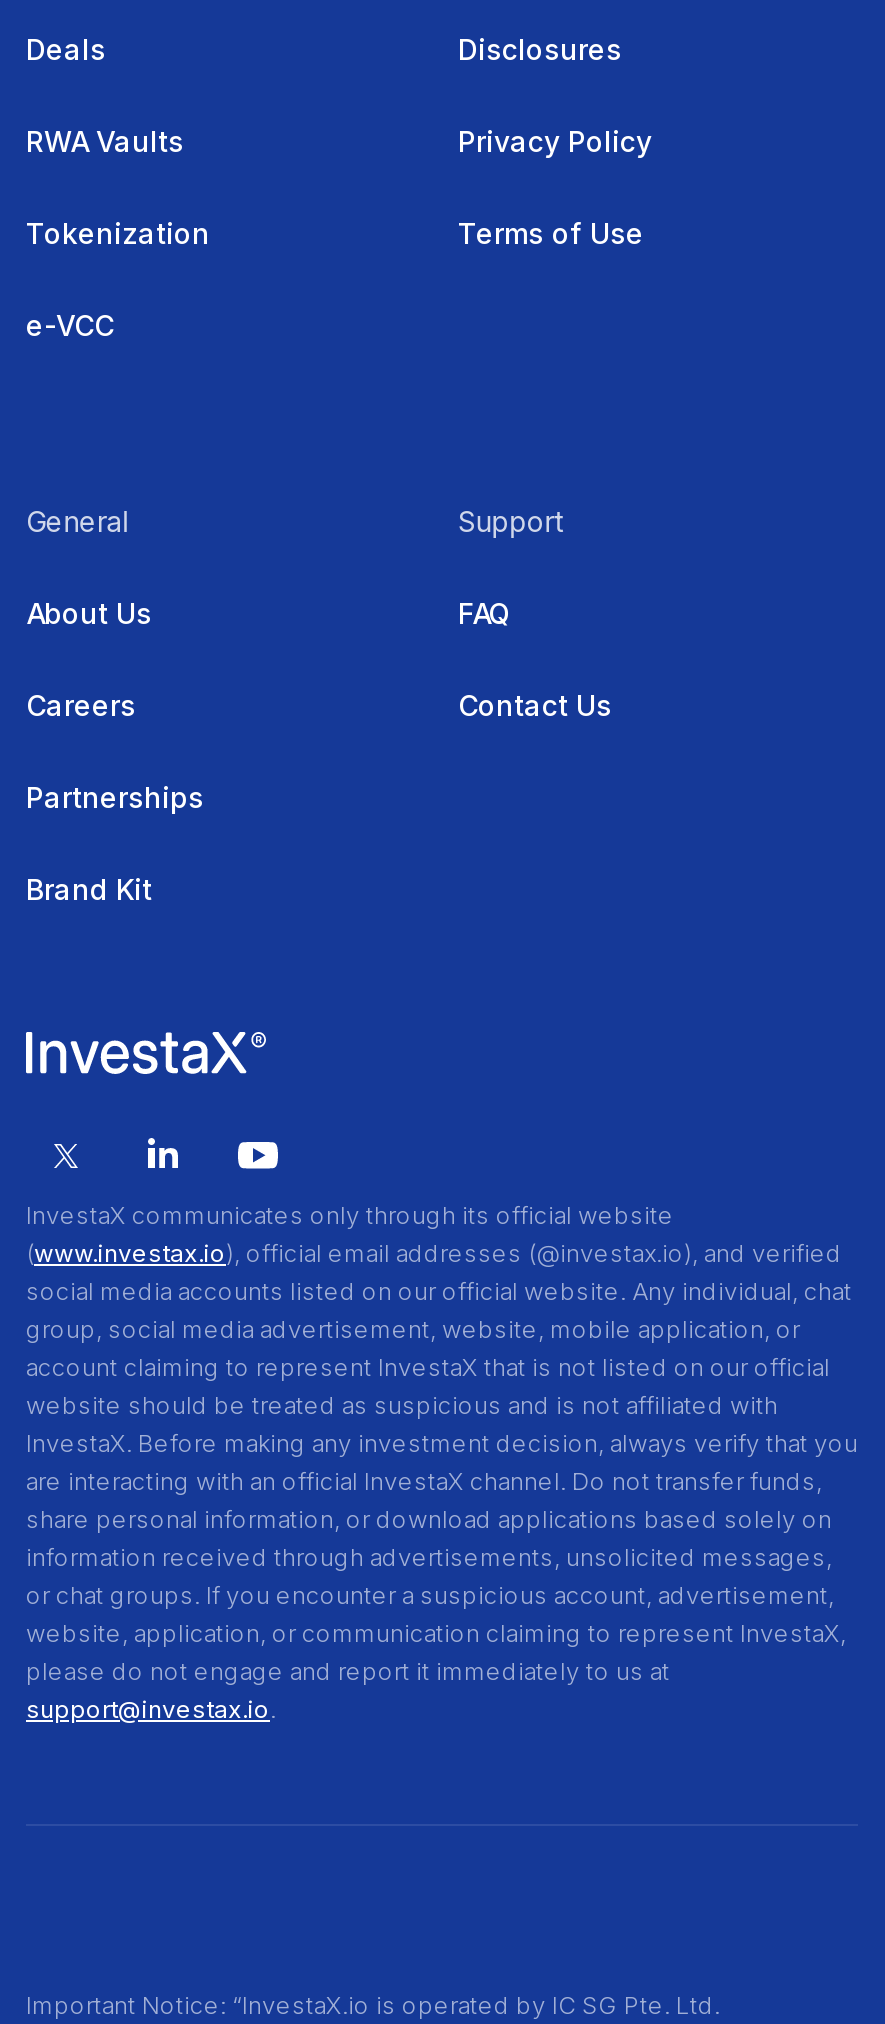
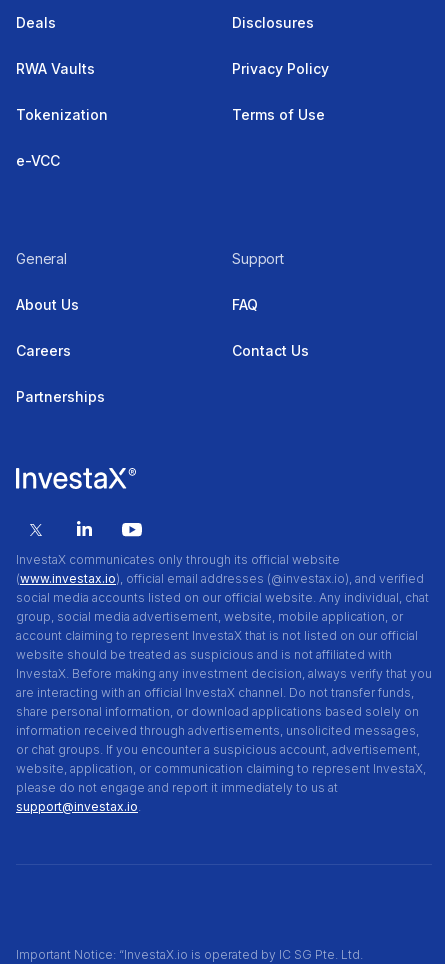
[26,873,152,907] Brand Kit -> none

